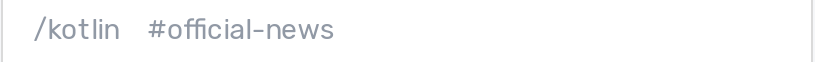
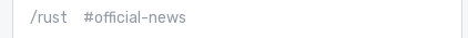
[33,13,119,47] /kotlin -> [30,9,68,28] /rust

